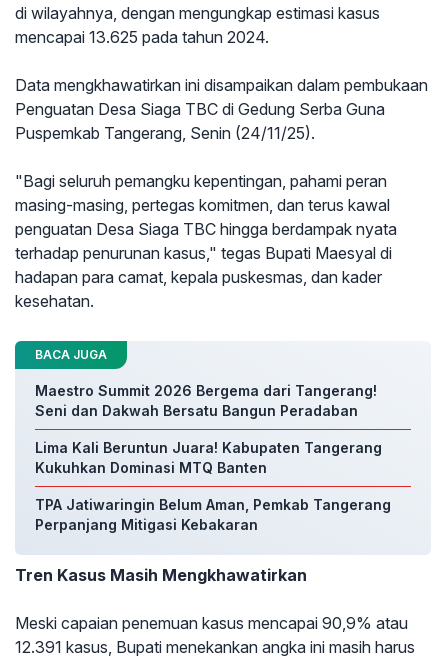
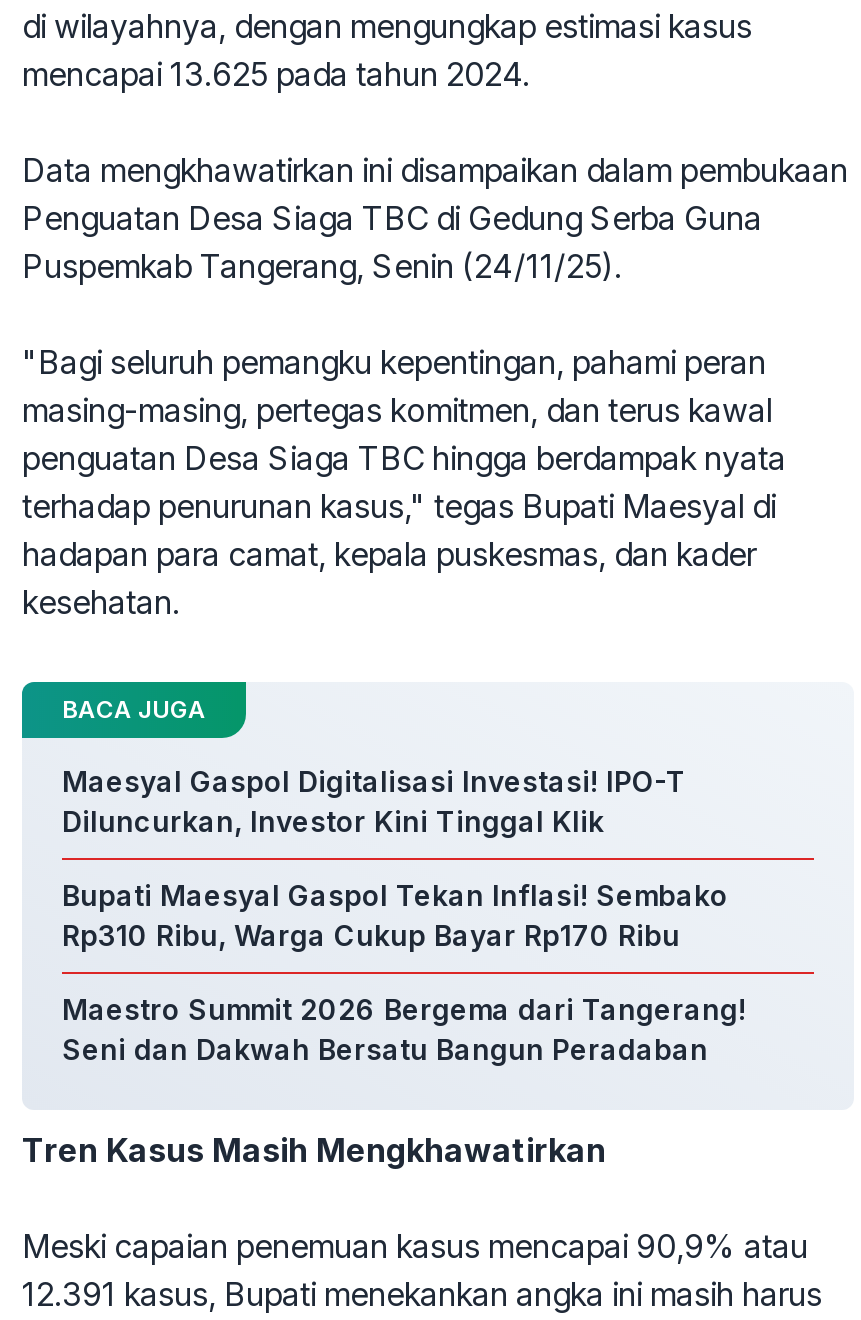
none -> [62,764,728,952] Maesyal Gaspol Digitalisasi Investasi! IPO-T | Diluncurkan, Investor Kini Tinggal Klik | Bupati Maesyal Gaspol Tekan Inflasi! Sembako | Rp310 Ribu, Warga Cukup Bayar Rp170 Ribu
moved [35,382,377,419] -> [62,992,746,1066]: Maestro Summit 2026 Bergema dari Tangerang! | Seni dan Dakwah Bersatu Bangun Peradaban
[35,439,391,533] Lima Kali Beruntun Juara! Kabupaten Tangerang | Kukuhkan Dominasi MTQ Banten | TPA Jatiwaringin Belum Aman, Pemkab Tangerang | Perpanjang Mitigasi Kebakaran -> none

